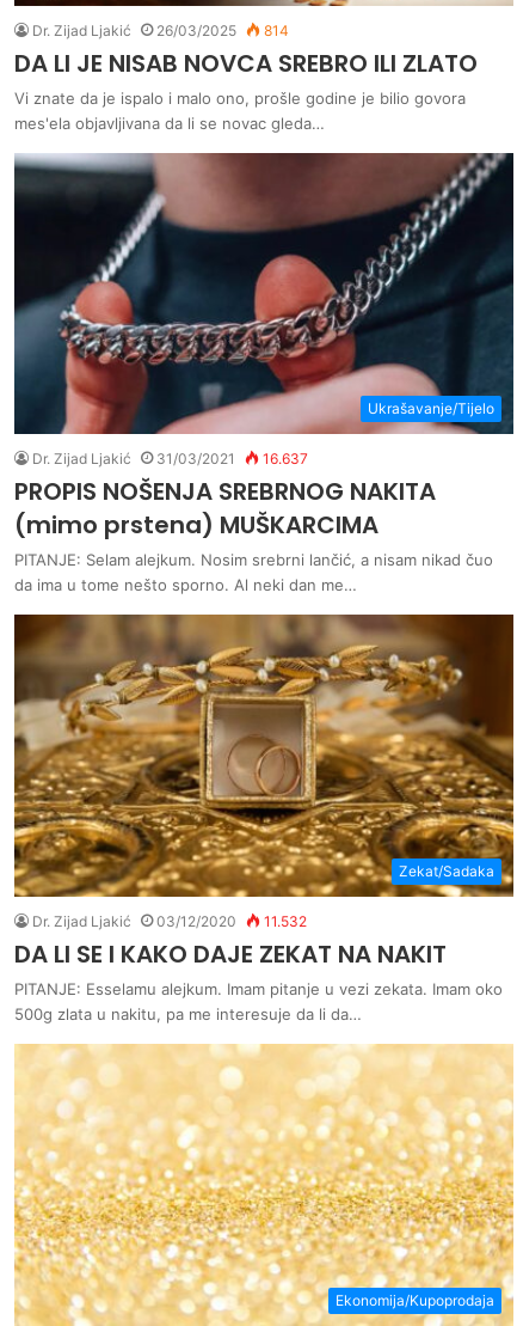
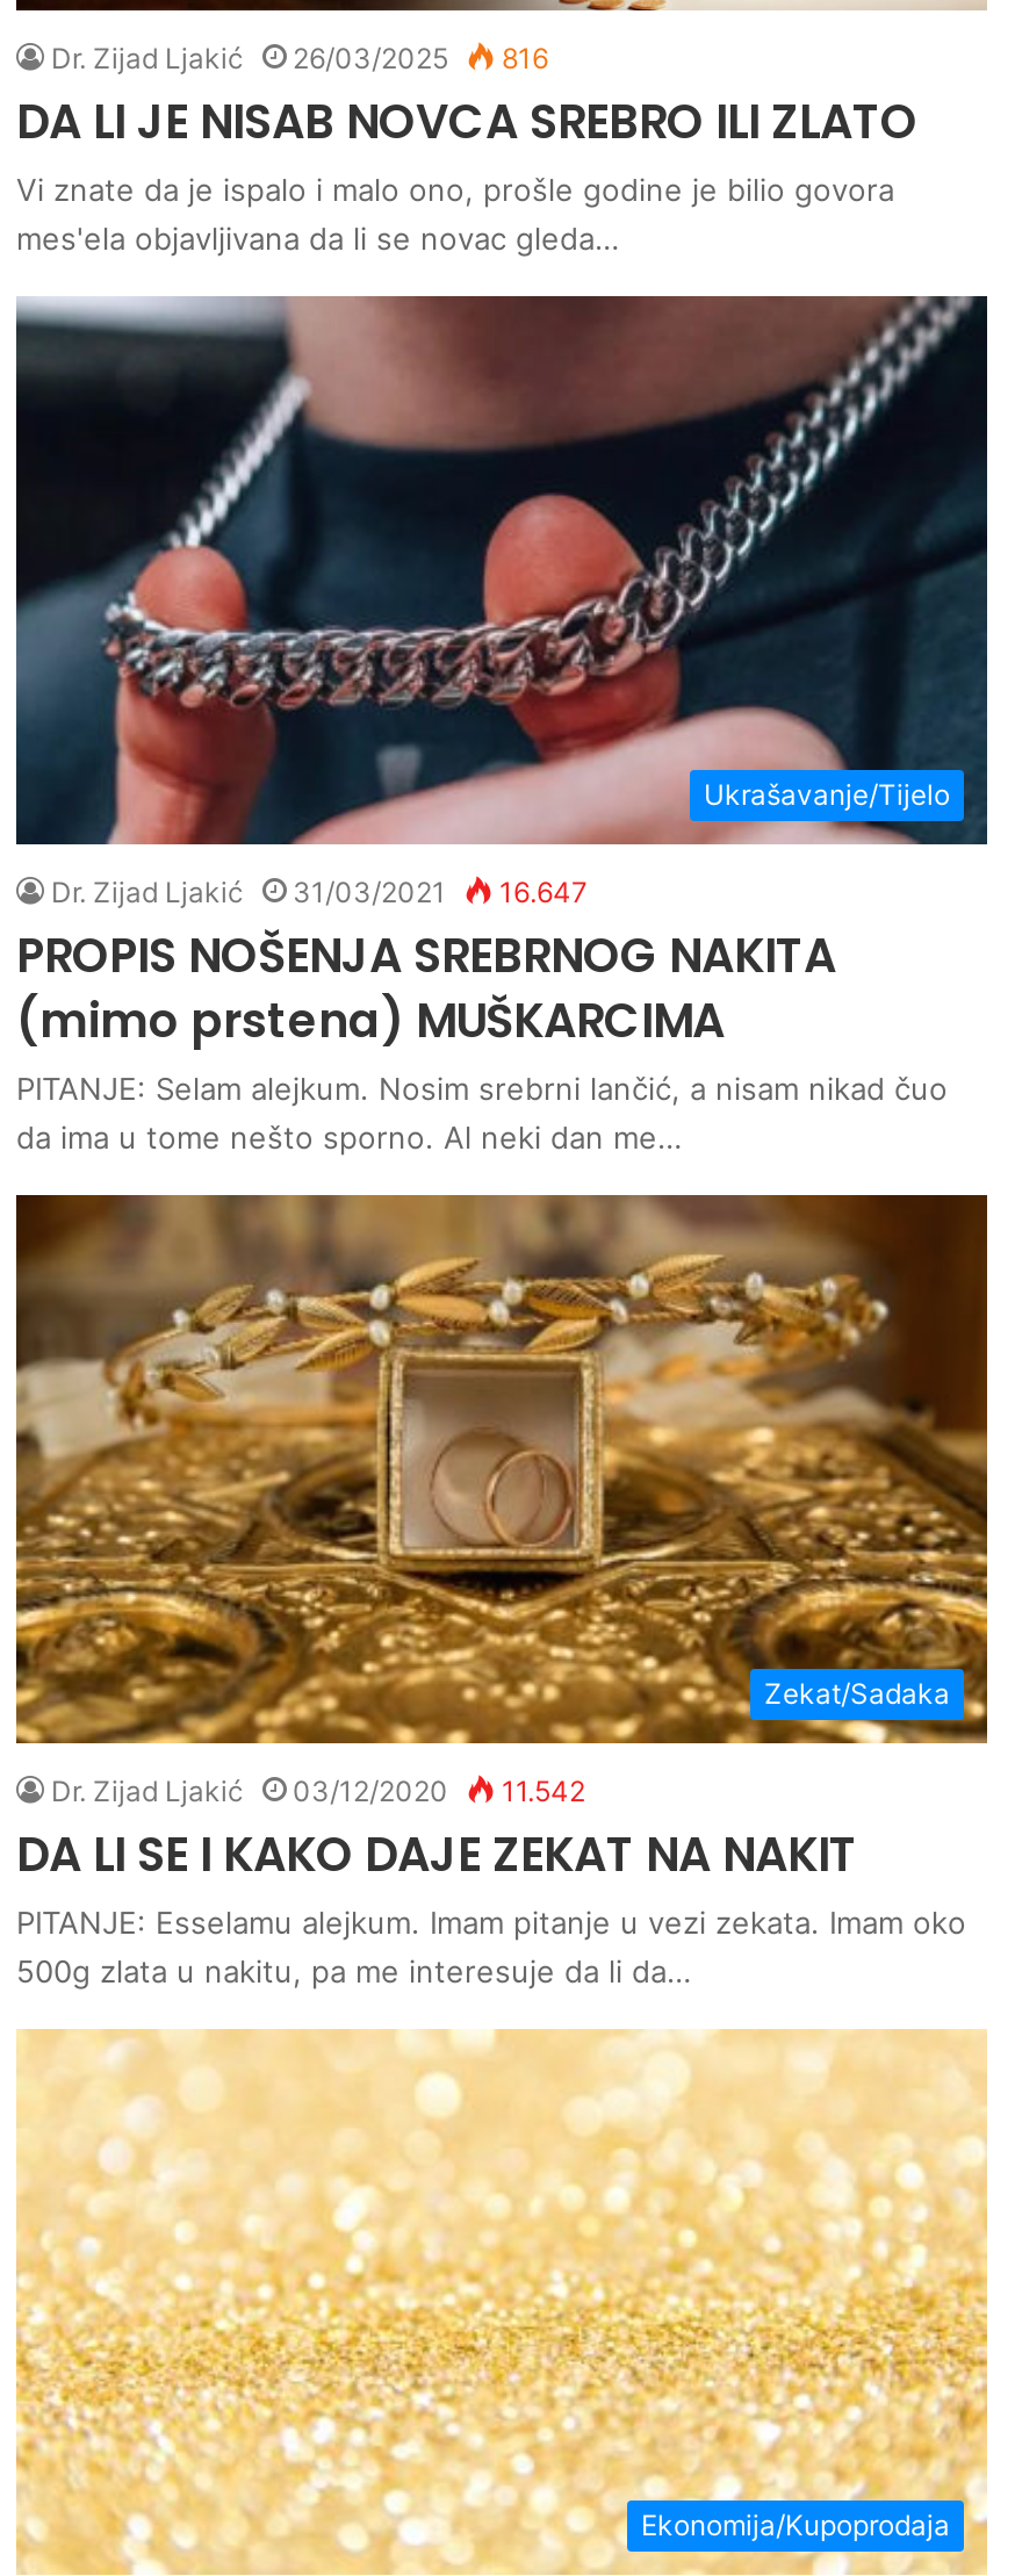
[32,21,289,39] Dr. Zijad Ljakić 26/03/2025 814 -> [51,41,548,76] Dr. Zijad Ljakić 26/03/2025 816
[32,450,308,468] Dr. Zijad Ljakić 31/03/2021 16.637 -> [51,874,588,909] Dr. Zijad Ljakić 31/03/2021 16.647
[32,913,307,930] Dr. Zijad Ljakić 03/12/2020 11.532 -> [51,1773,585,1808] Dr. Zijad Ljakić 03/12/2020 11.542

